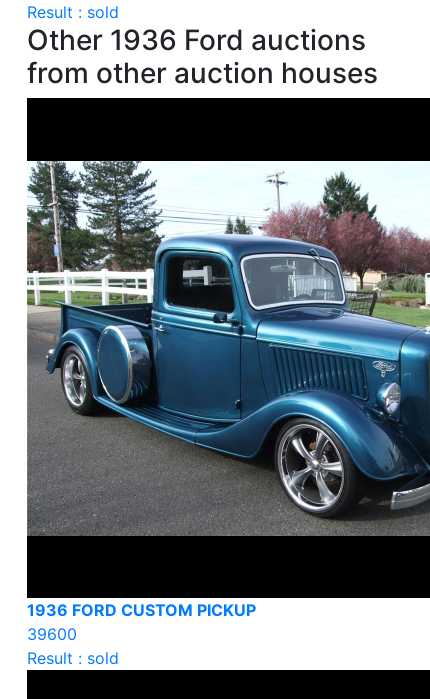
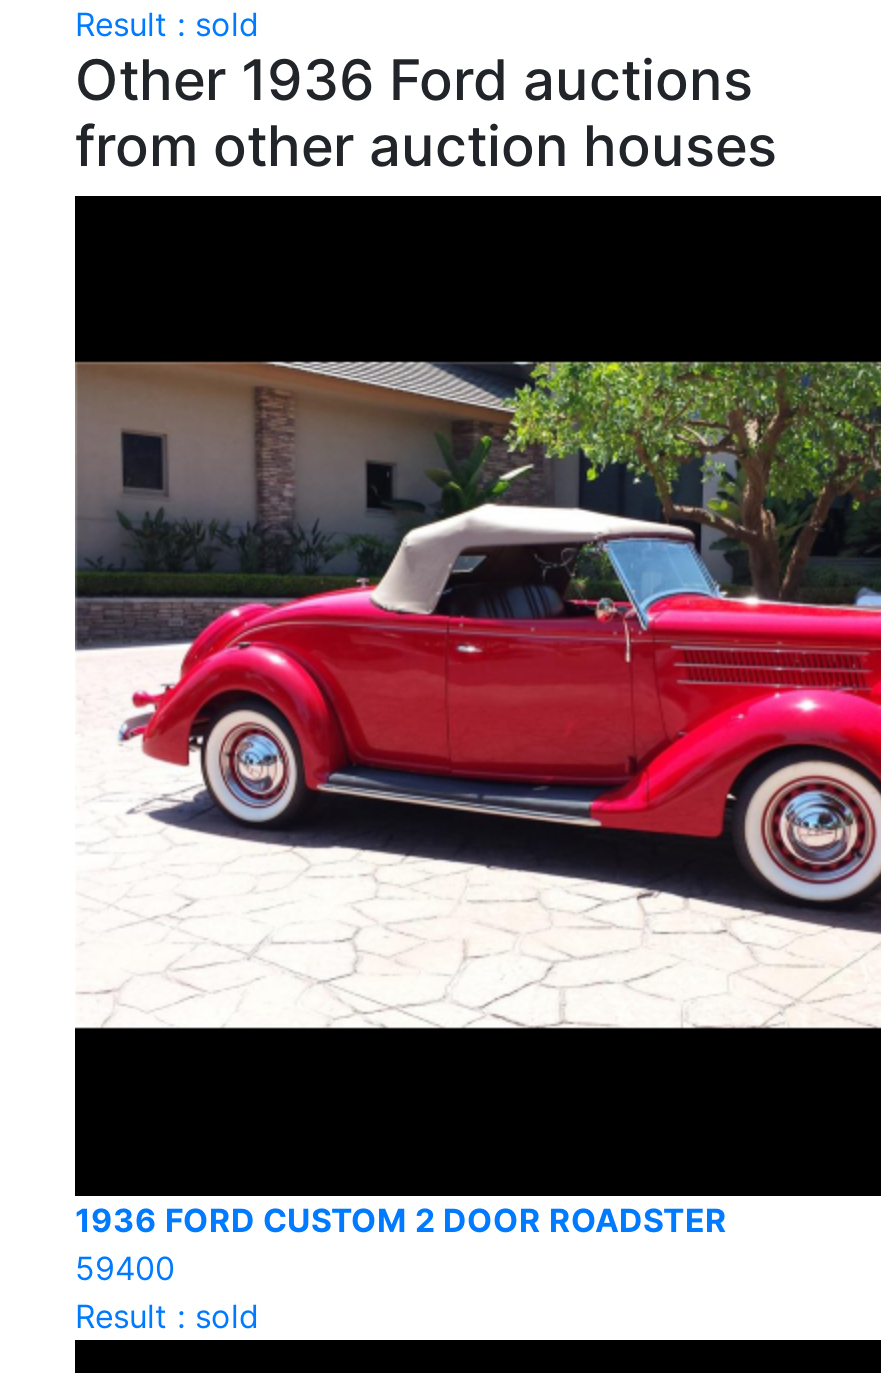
[26,160,427,537] [image] -> [73,322,875,1072] [image]
[27,600,256,644] 1936 FORD CUSTOM PICKUP | 39600 -> [75,1200,727,1288] 1936 FORD CUSTOM 2 DOOR ROADSTER | 59400

